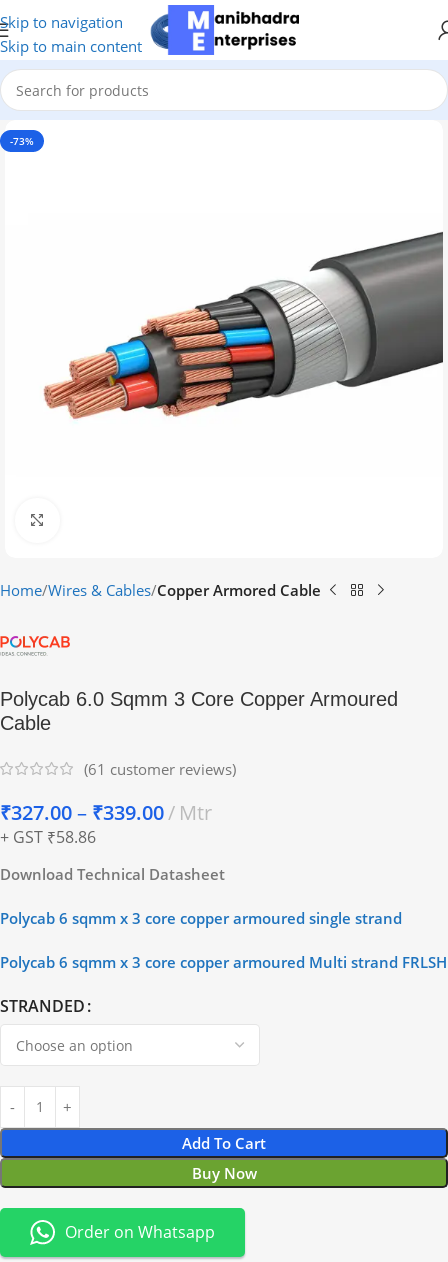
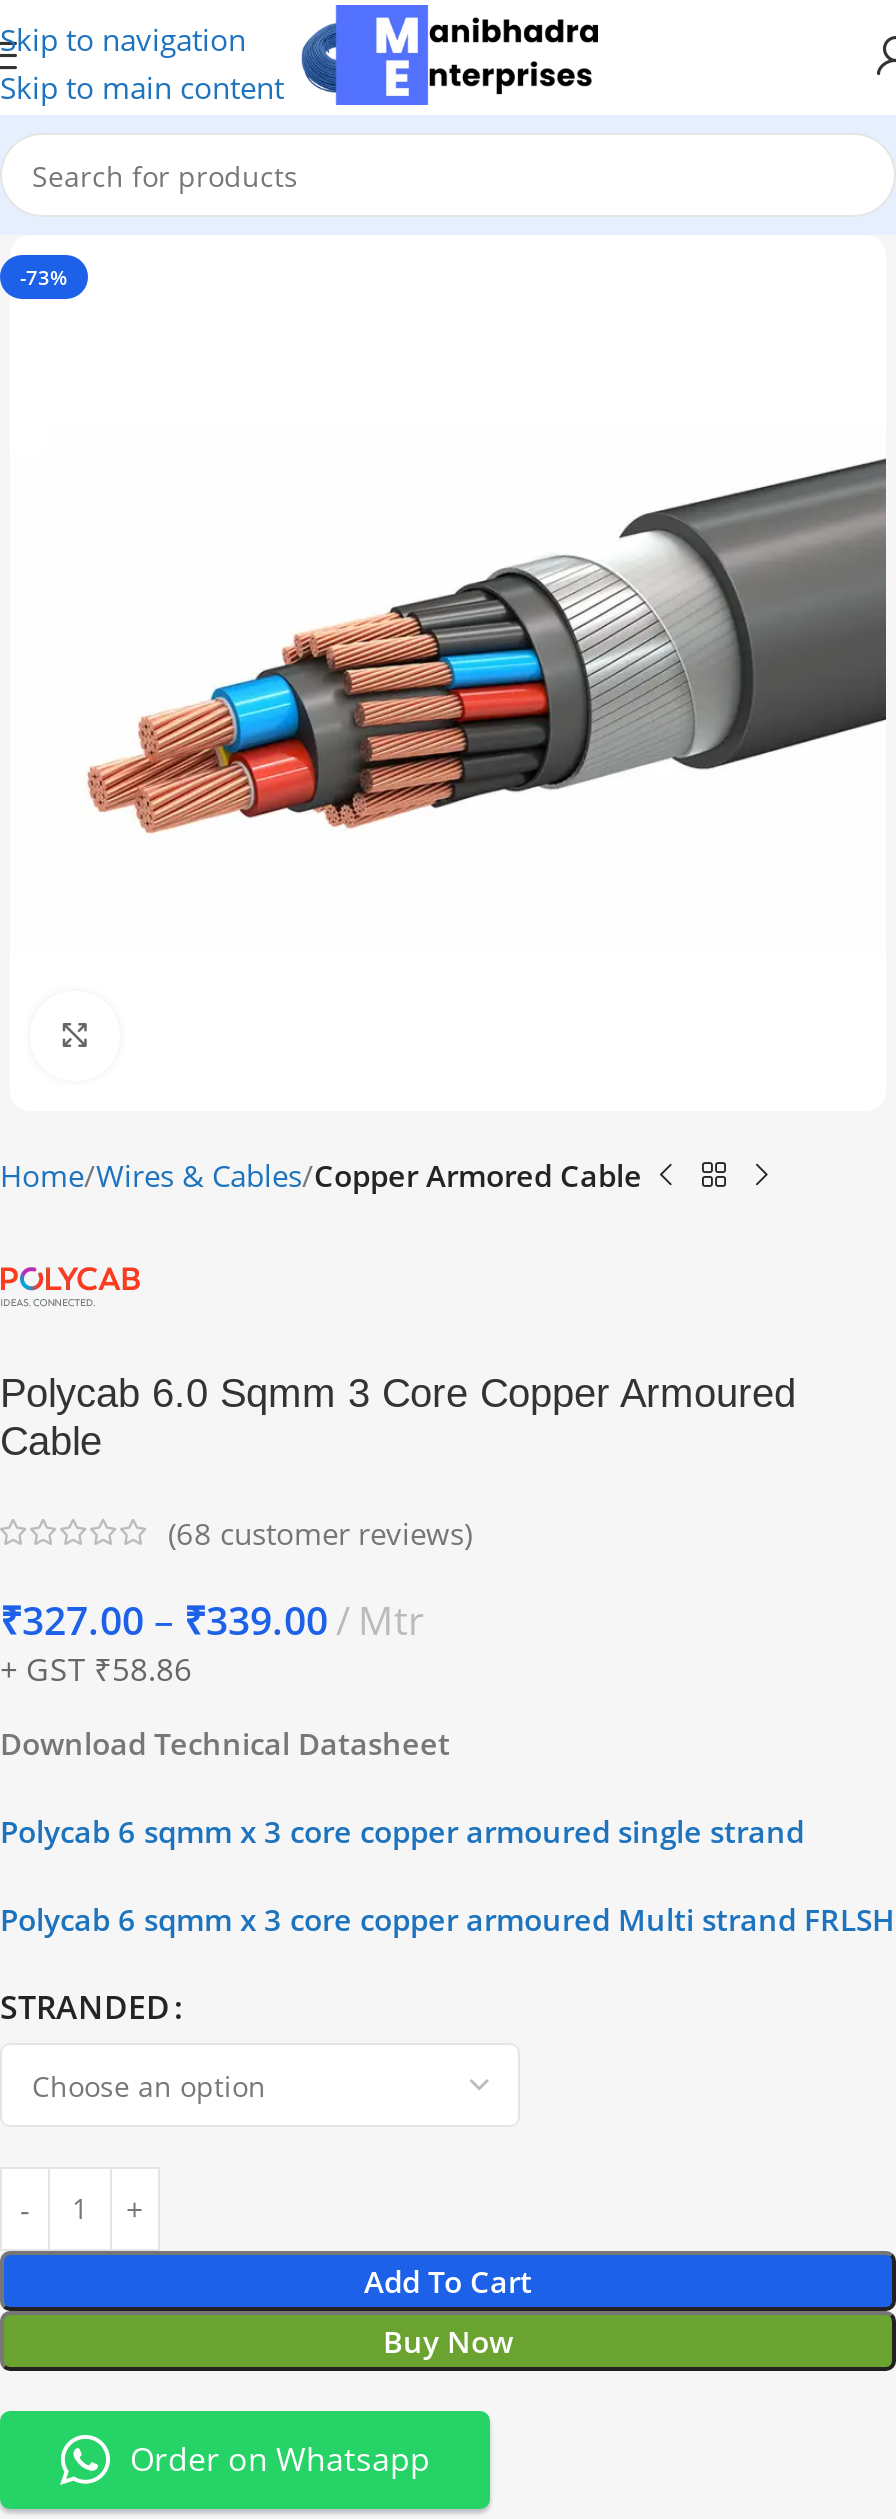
[84,759,236,779] (61 customer reviews) -> [168,1513,472,1553] (68 customer reviews)

